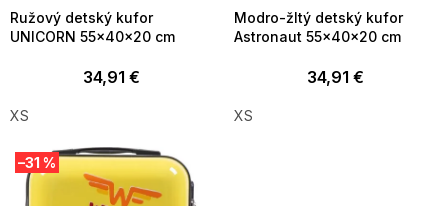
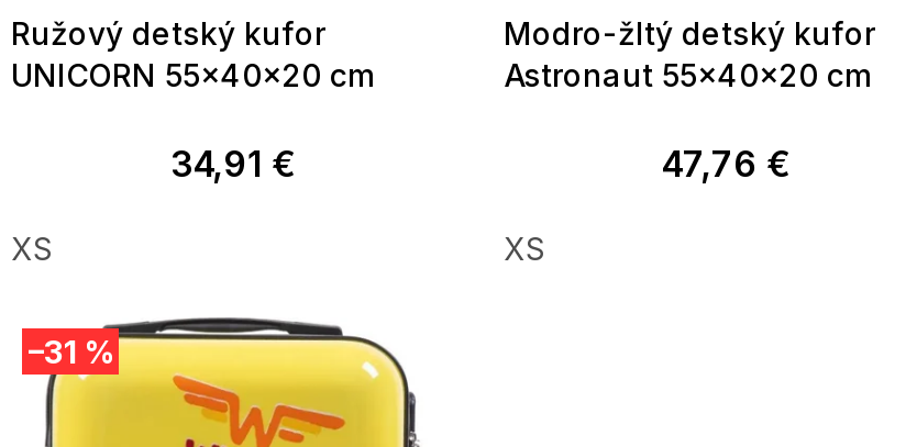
[306,67,363,87] 34,91 € -> [661,142,791,186] 47,76 €

